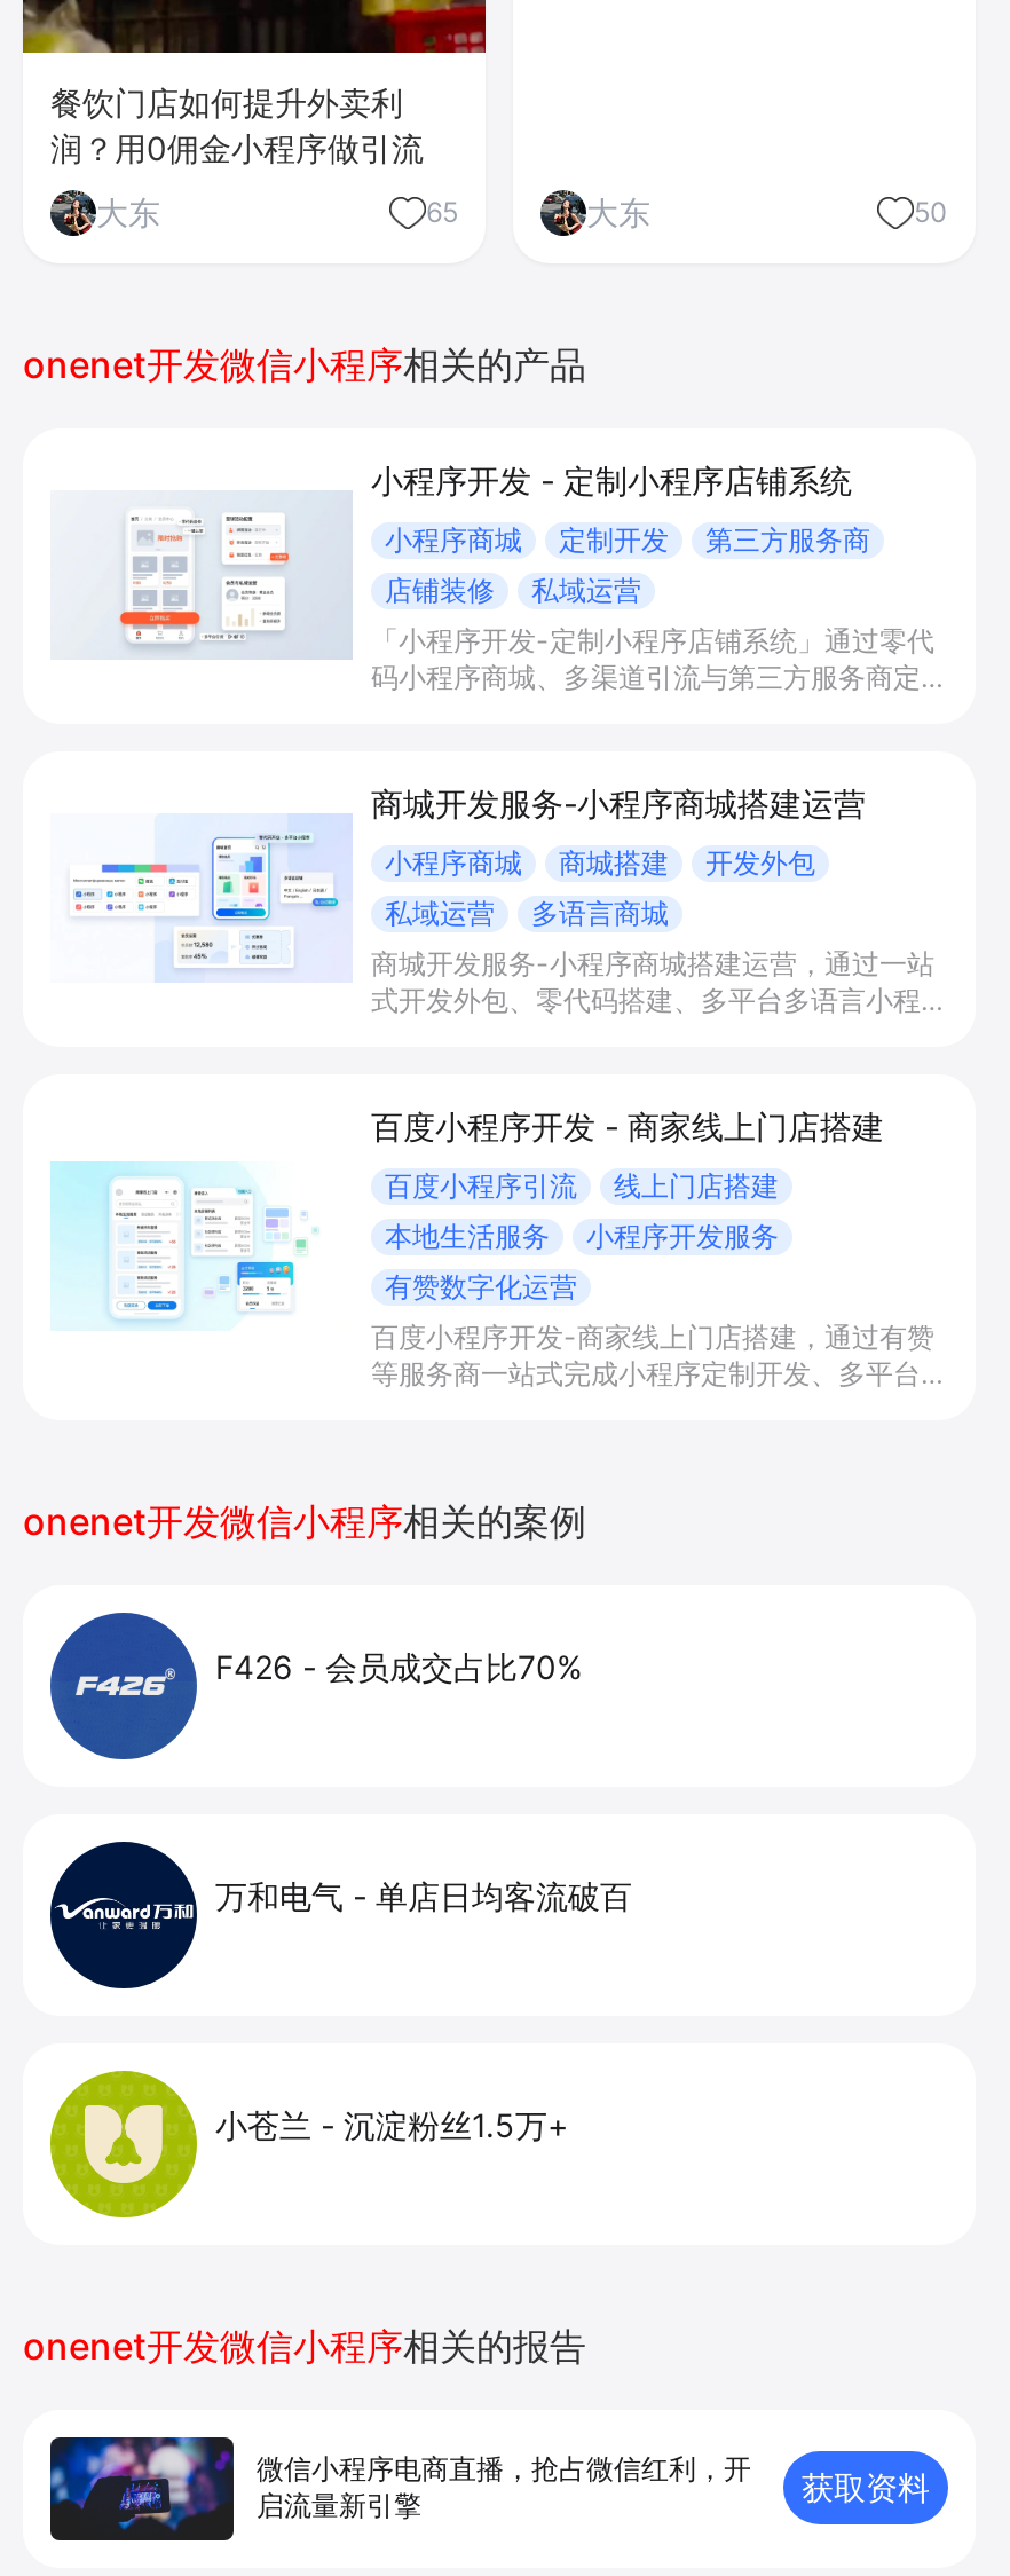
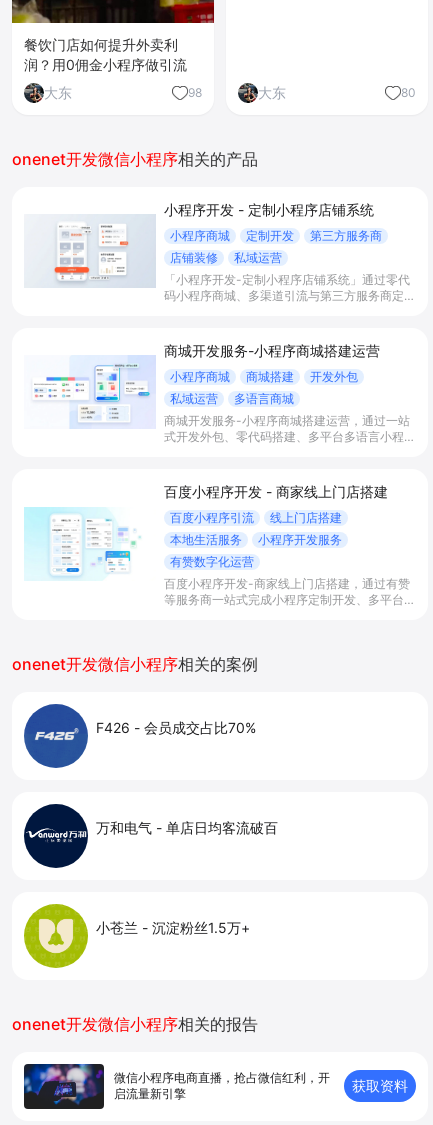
[426,195,458,229] 65 -> [188,85,202,100] 98
[914,195,948,229] 50 -> [401,85,416,100] 80

